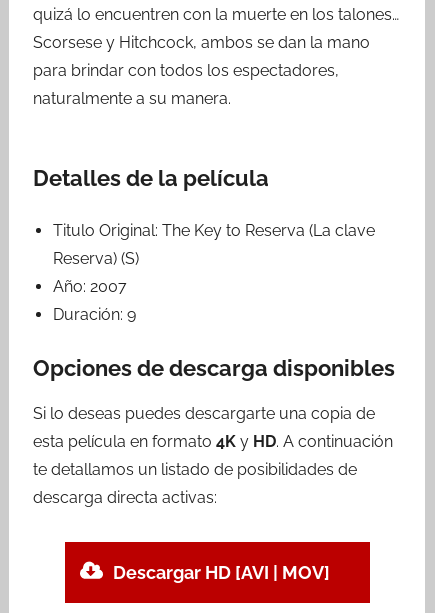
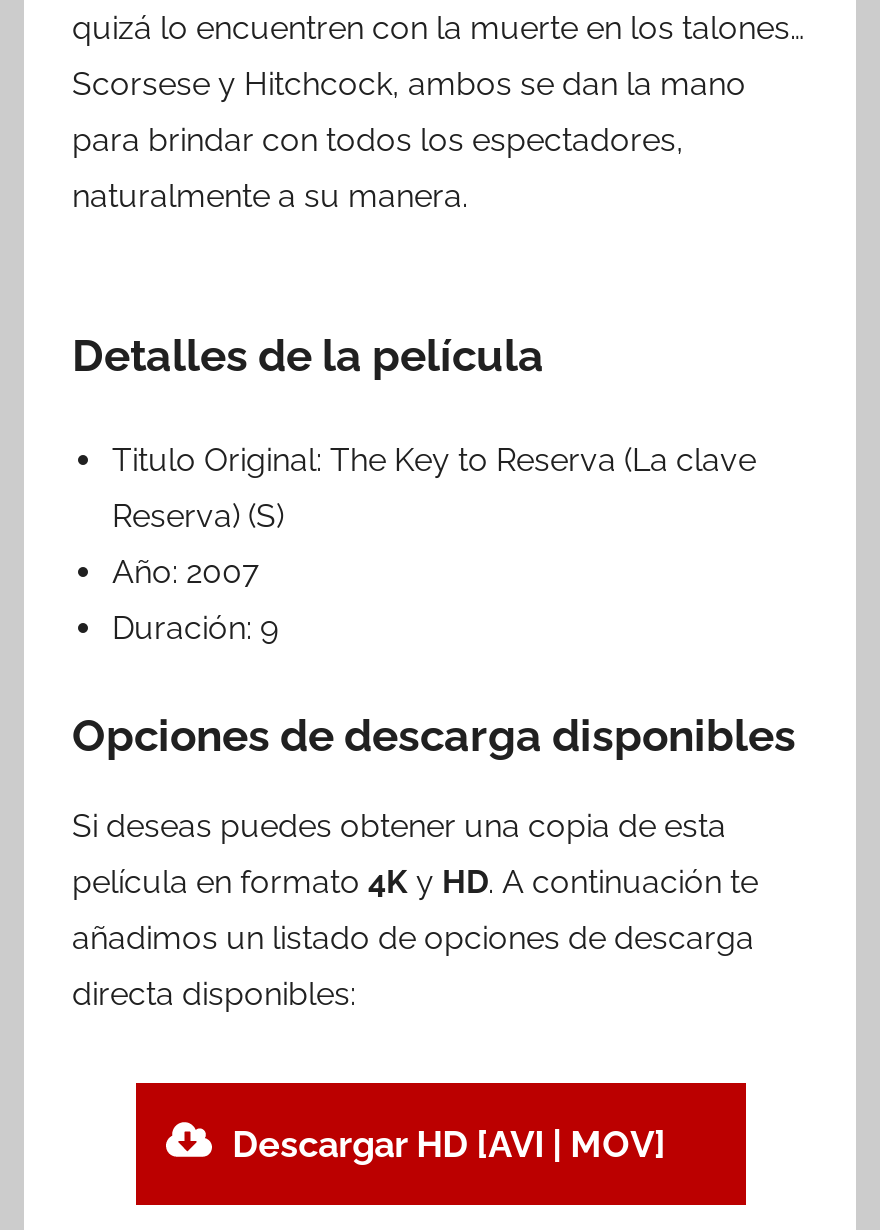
[33,404,375,423] Si lo deseas puedes descargarte una copia de -> [72,807,726,845] Si deseas puedes obtener una copia de esta
[33,432,393,451] esta película en formato 4K y HD. A continuación -> [72,863,758,901] película en formato 4K y HD. A continuación te
[33,460,357,479] te detallamos un listado de posibilidades de -> [72,919,754,957] añadimos un listado de opciones de descarga
[33,488,217,507] descarga directa activas: -> [72,975,356,1013] directa disponibles:

